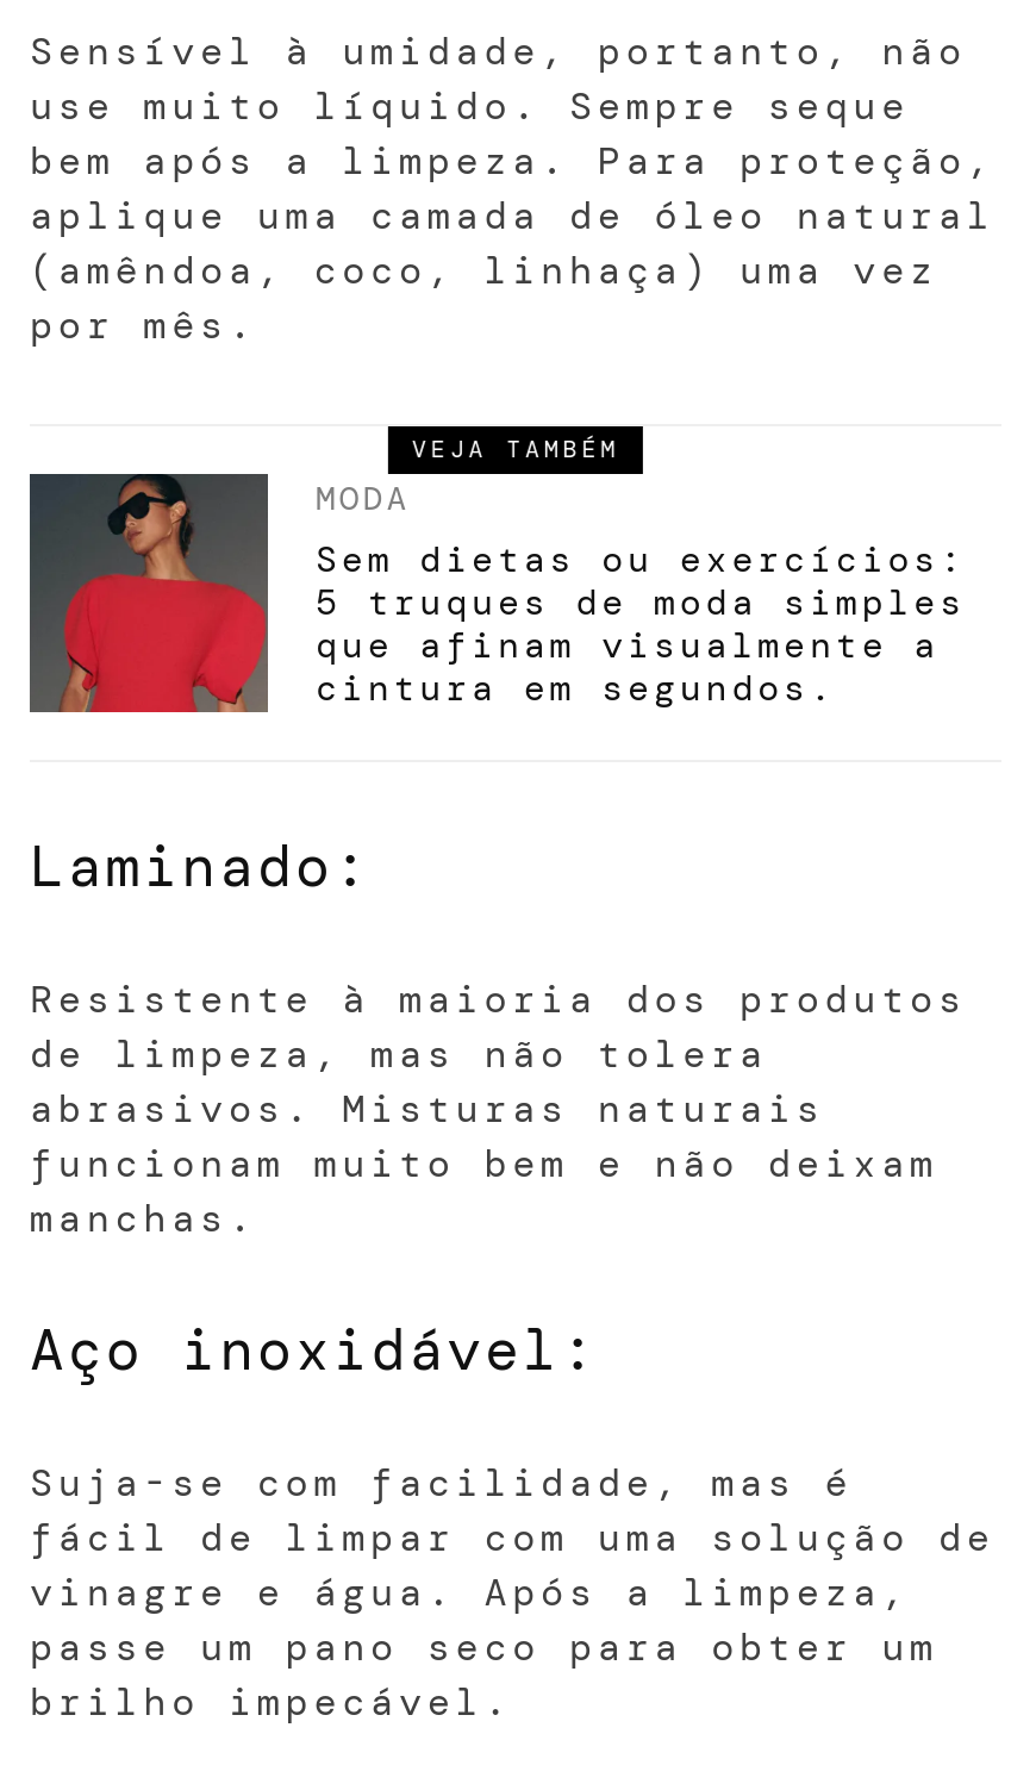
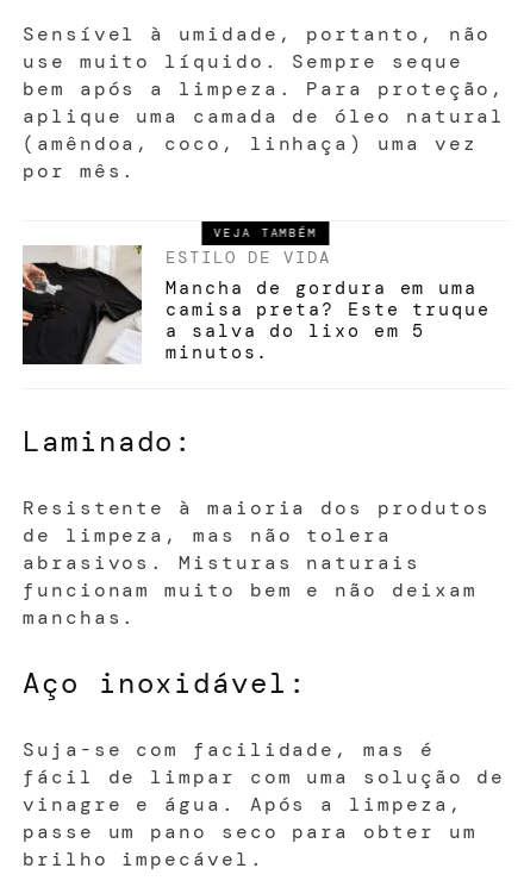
[27,472,966,715] [image] | MODA | Sem dietas ou exercícios: | 5 truques de moda simples | que afinam visualmente a | cintura em segundos. -> [21,245,491,366] [image] | ESTILO DE VIDA | Mancha de gordura em uma | camisa preta? Este truque | a salva do lixo em 5 | minutos.

